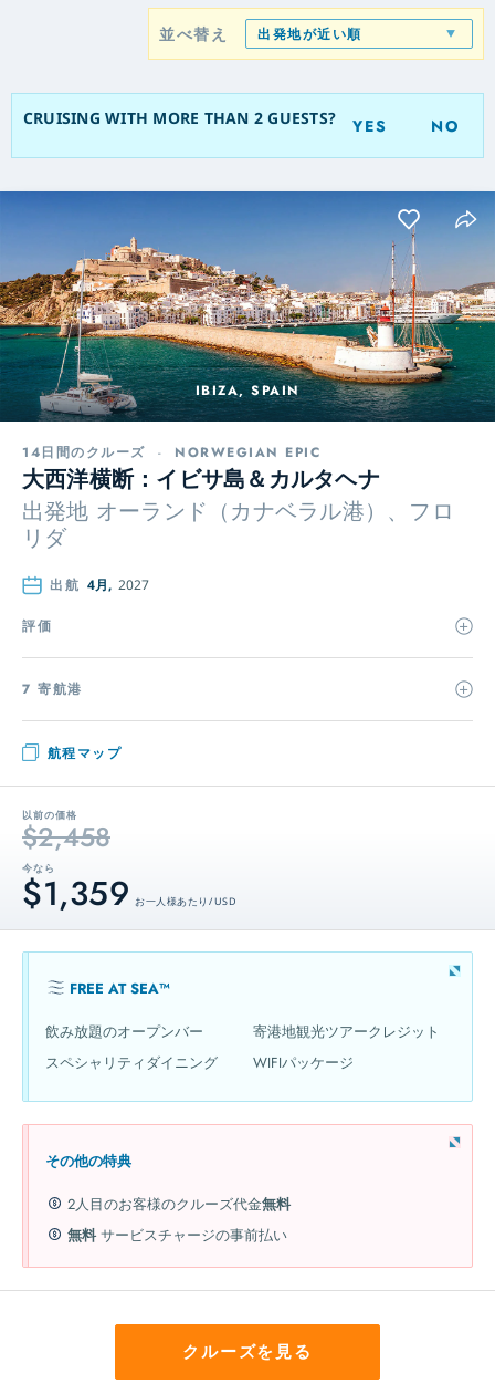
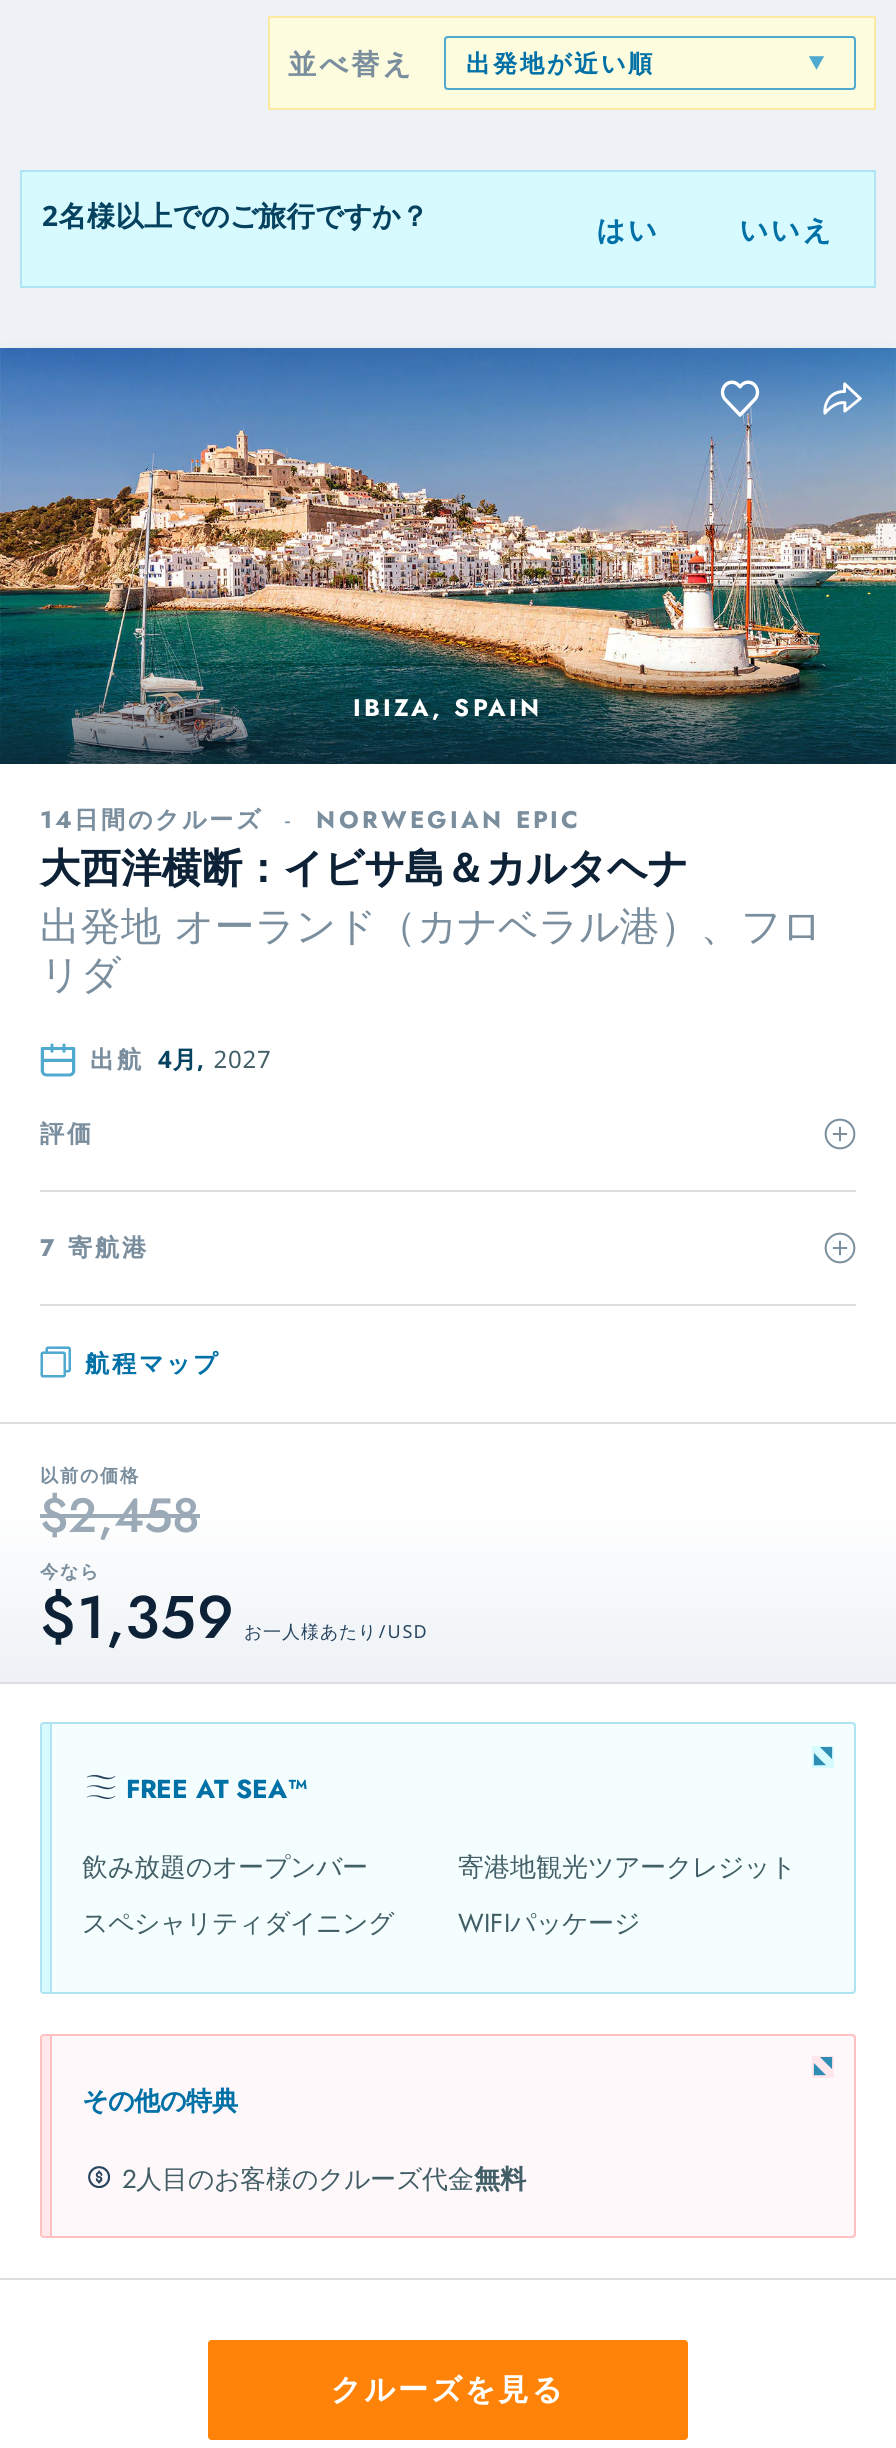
[23,107,461,137] CRUISING WITH MORE THAN 2 GUESTS? | YES | NO -> [42,196,834,250] 2名様以上でのご旅行ですか？ | はい | いいえ
[67,1224,287,1245] 無料サービスチャージの事前払い -> none

